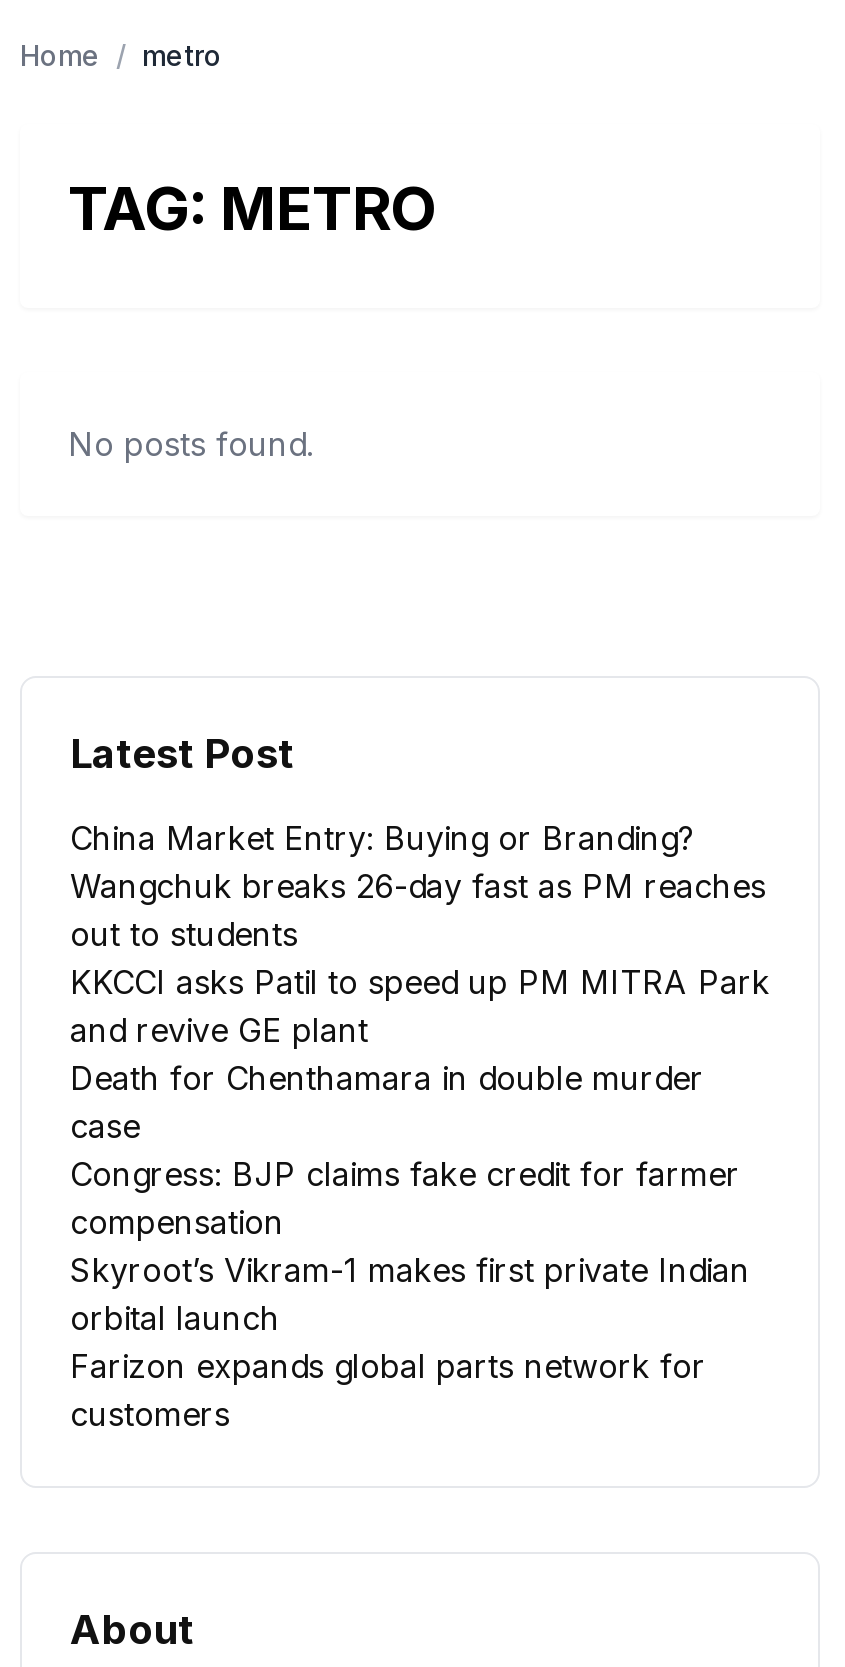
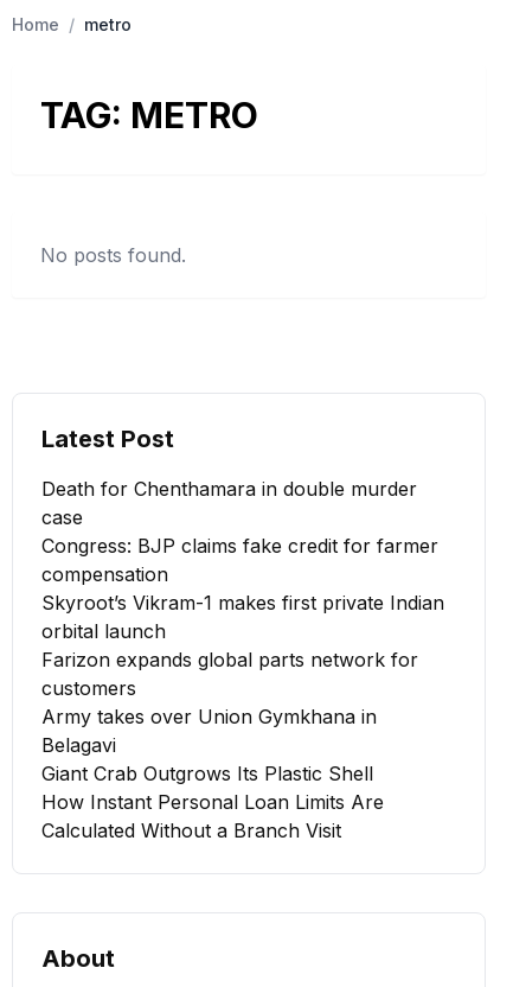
[70,818,770,1050] China Market Entry: Buying or Branding? | Wangchuk breaks 26-day fast as PM reaches | out to students | KKCCI asks Patil to speed up PM MITRA Park | and revive GE plant -> none
moved [70,1058,750,1434] -> [41,477,444,700]: Death for Chenthamara in double murder | case | Congress: BJP claims fake credit for farmer | compensation | Skyroot’s Vikram-1 makes first private Indian | orbital launch | Farizon expands global parts network for | customers
none -> [41,705,384,842] Army takes over Union Gymkhana in | Belagavi | Giant Crab Outgrows Its Plastic Shell | How Instant Personal Loan Limits Are | Calculated Without a Branch Visit

